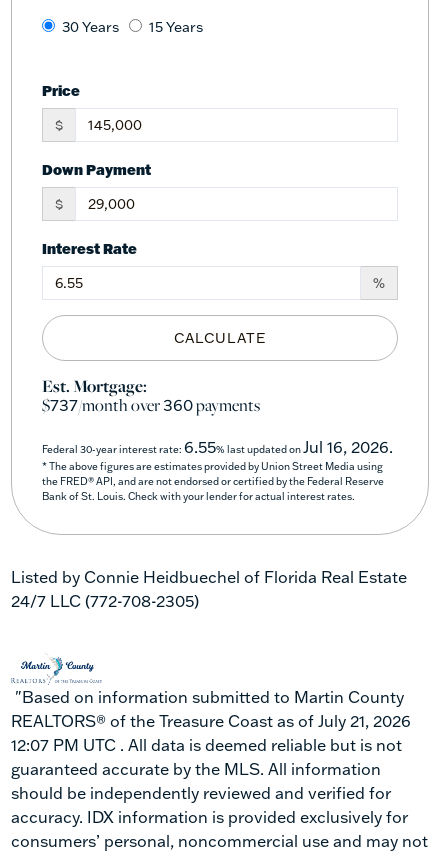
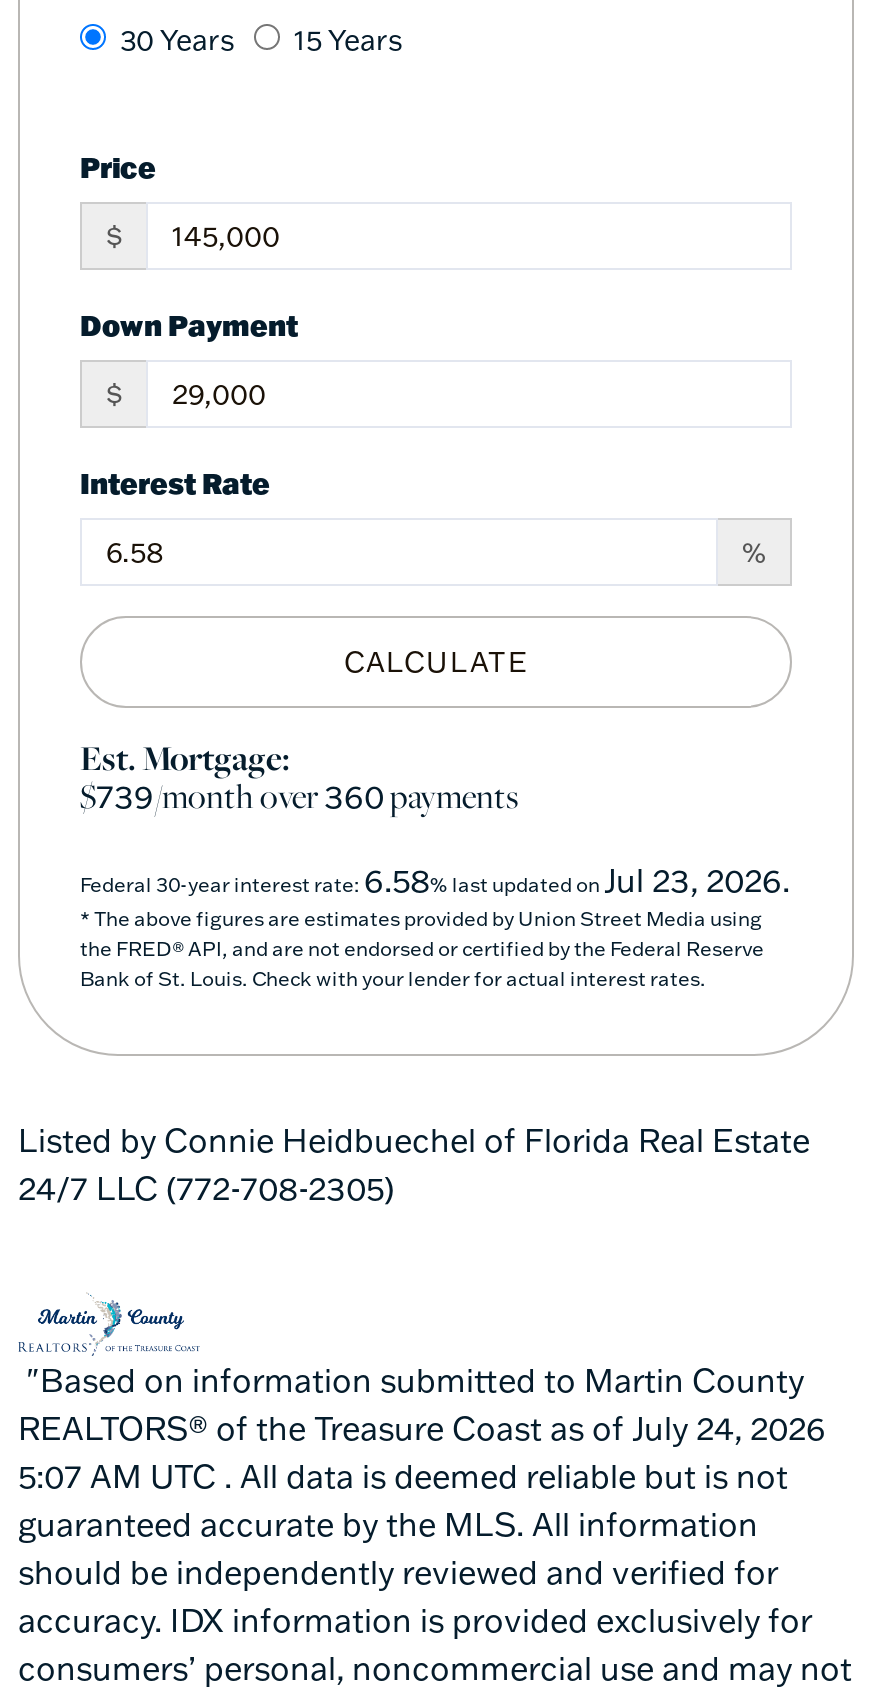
[42,394,260,416] $737/month over360payments -> [80,771,518,819] $739/month over360payments
[42,437,393,457] Federal 30-year interest rate: 6.55% last updated on Jul 16, 2026. -> [80,859,790,899] Federal 30-year interest rate: 6.58% last updated on Jul 23, 2026.
[11,711,411,731] REALTORS® of the Treasure Coast as of July 21, 2026 -> [18,1407,826,1447] REALTORS® of the Treasure Coast as of July 24, 2026
[11,735,402,755] 12:07 PM UTC . All data is deemed reliable but is not -> [18,1455,788,1495] 5:07 AM UTC . All data is deemed reliable but is not

